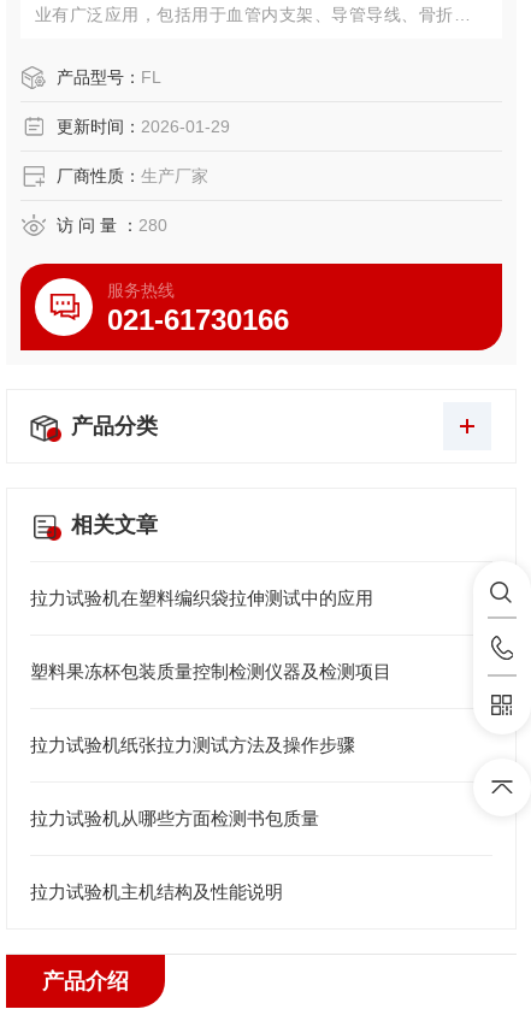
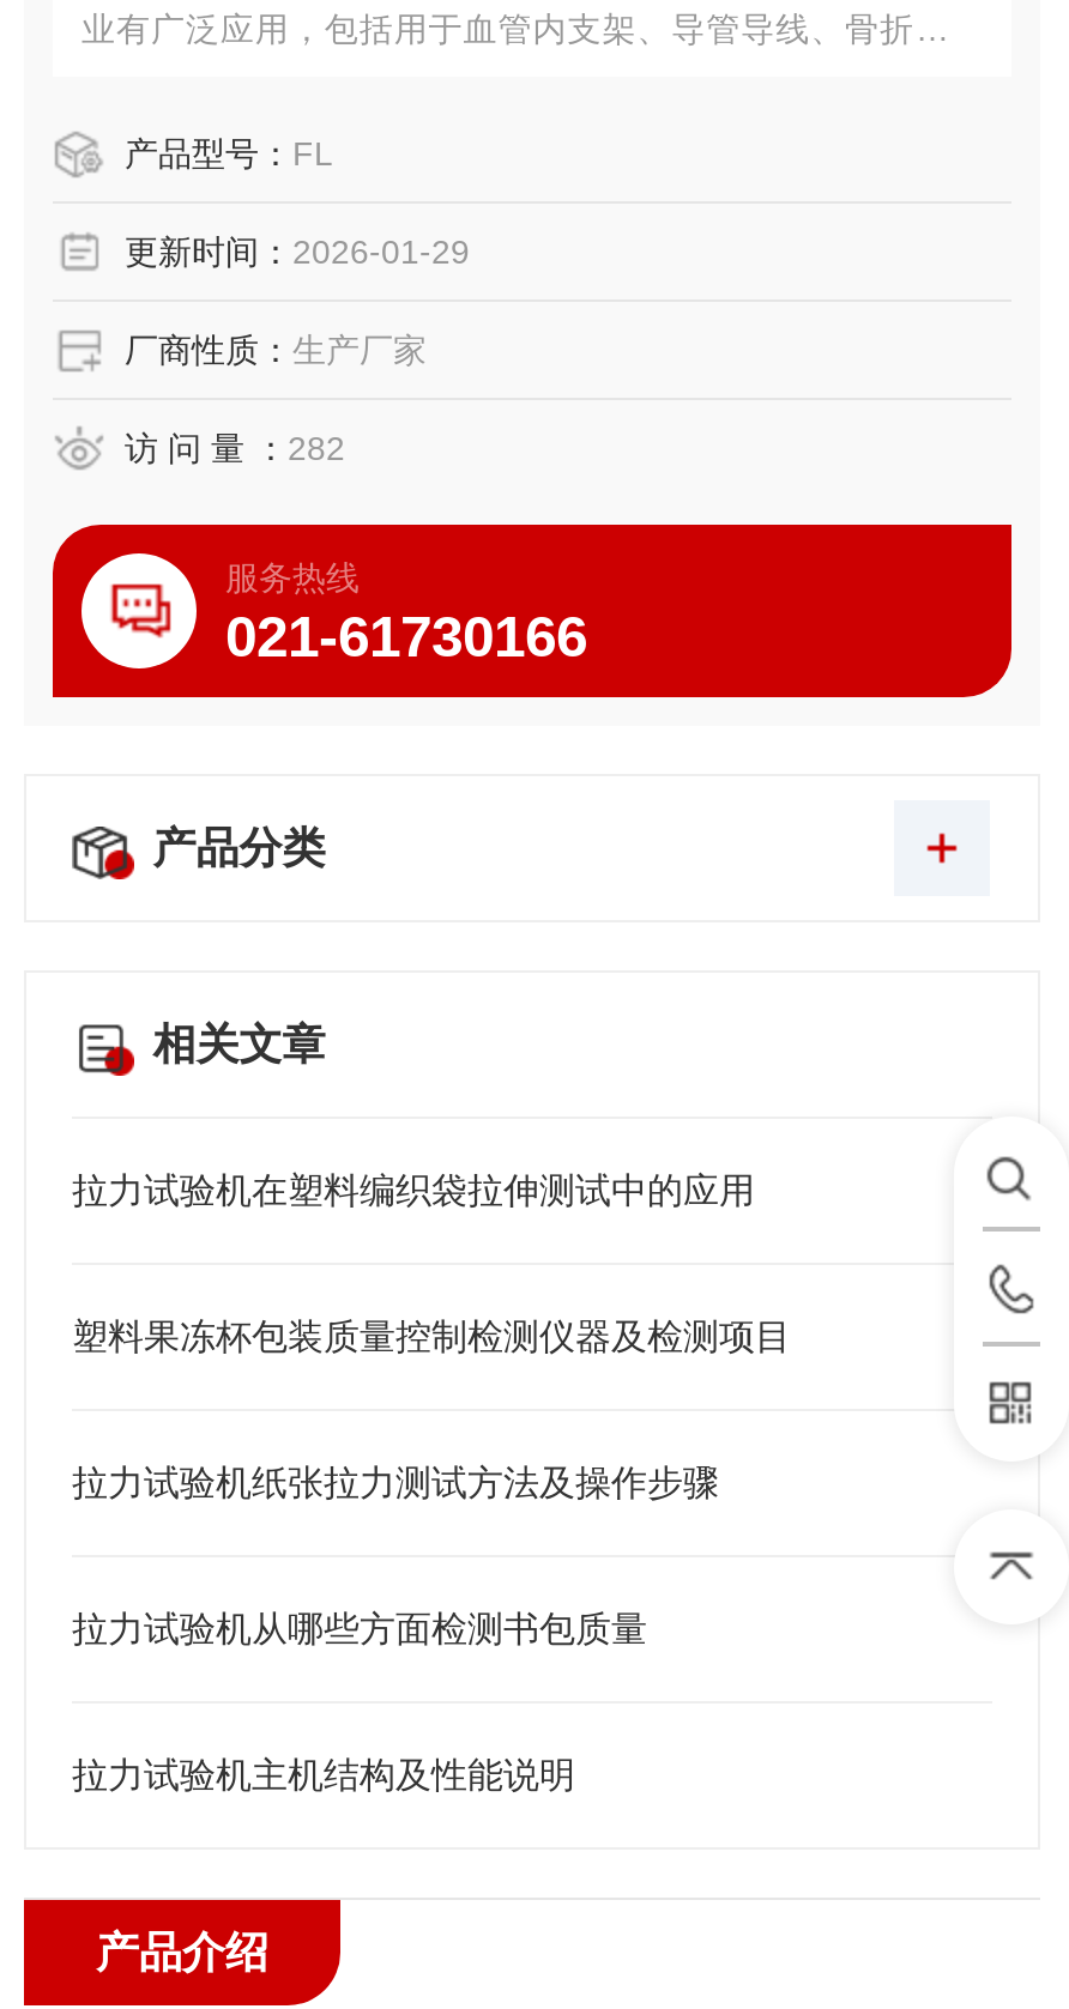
[57,216,167,235] 访 问 量 ：280 -> [125,429,345,467] 访 问 量 ：282

